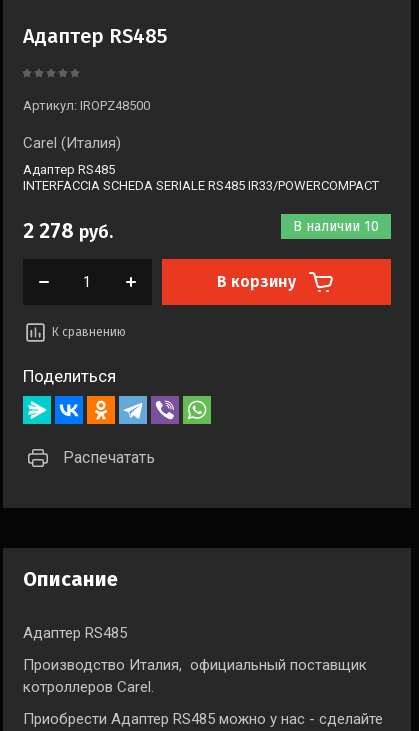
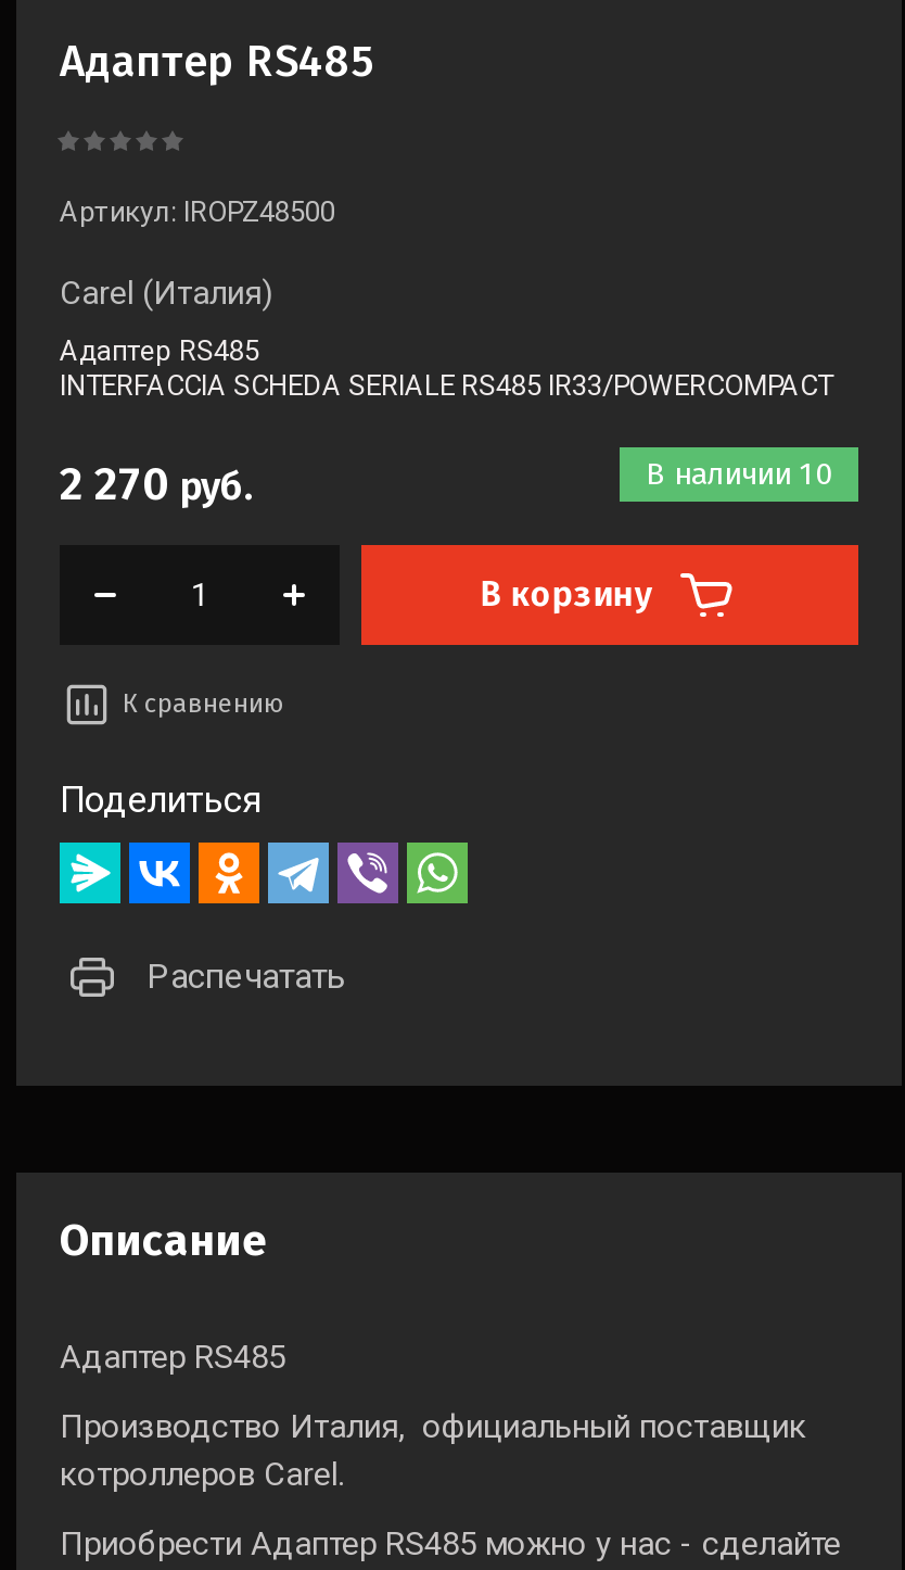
[23,218,113,244] 2 278 руб. -> [60,456,253,512] 2 270 руб.

